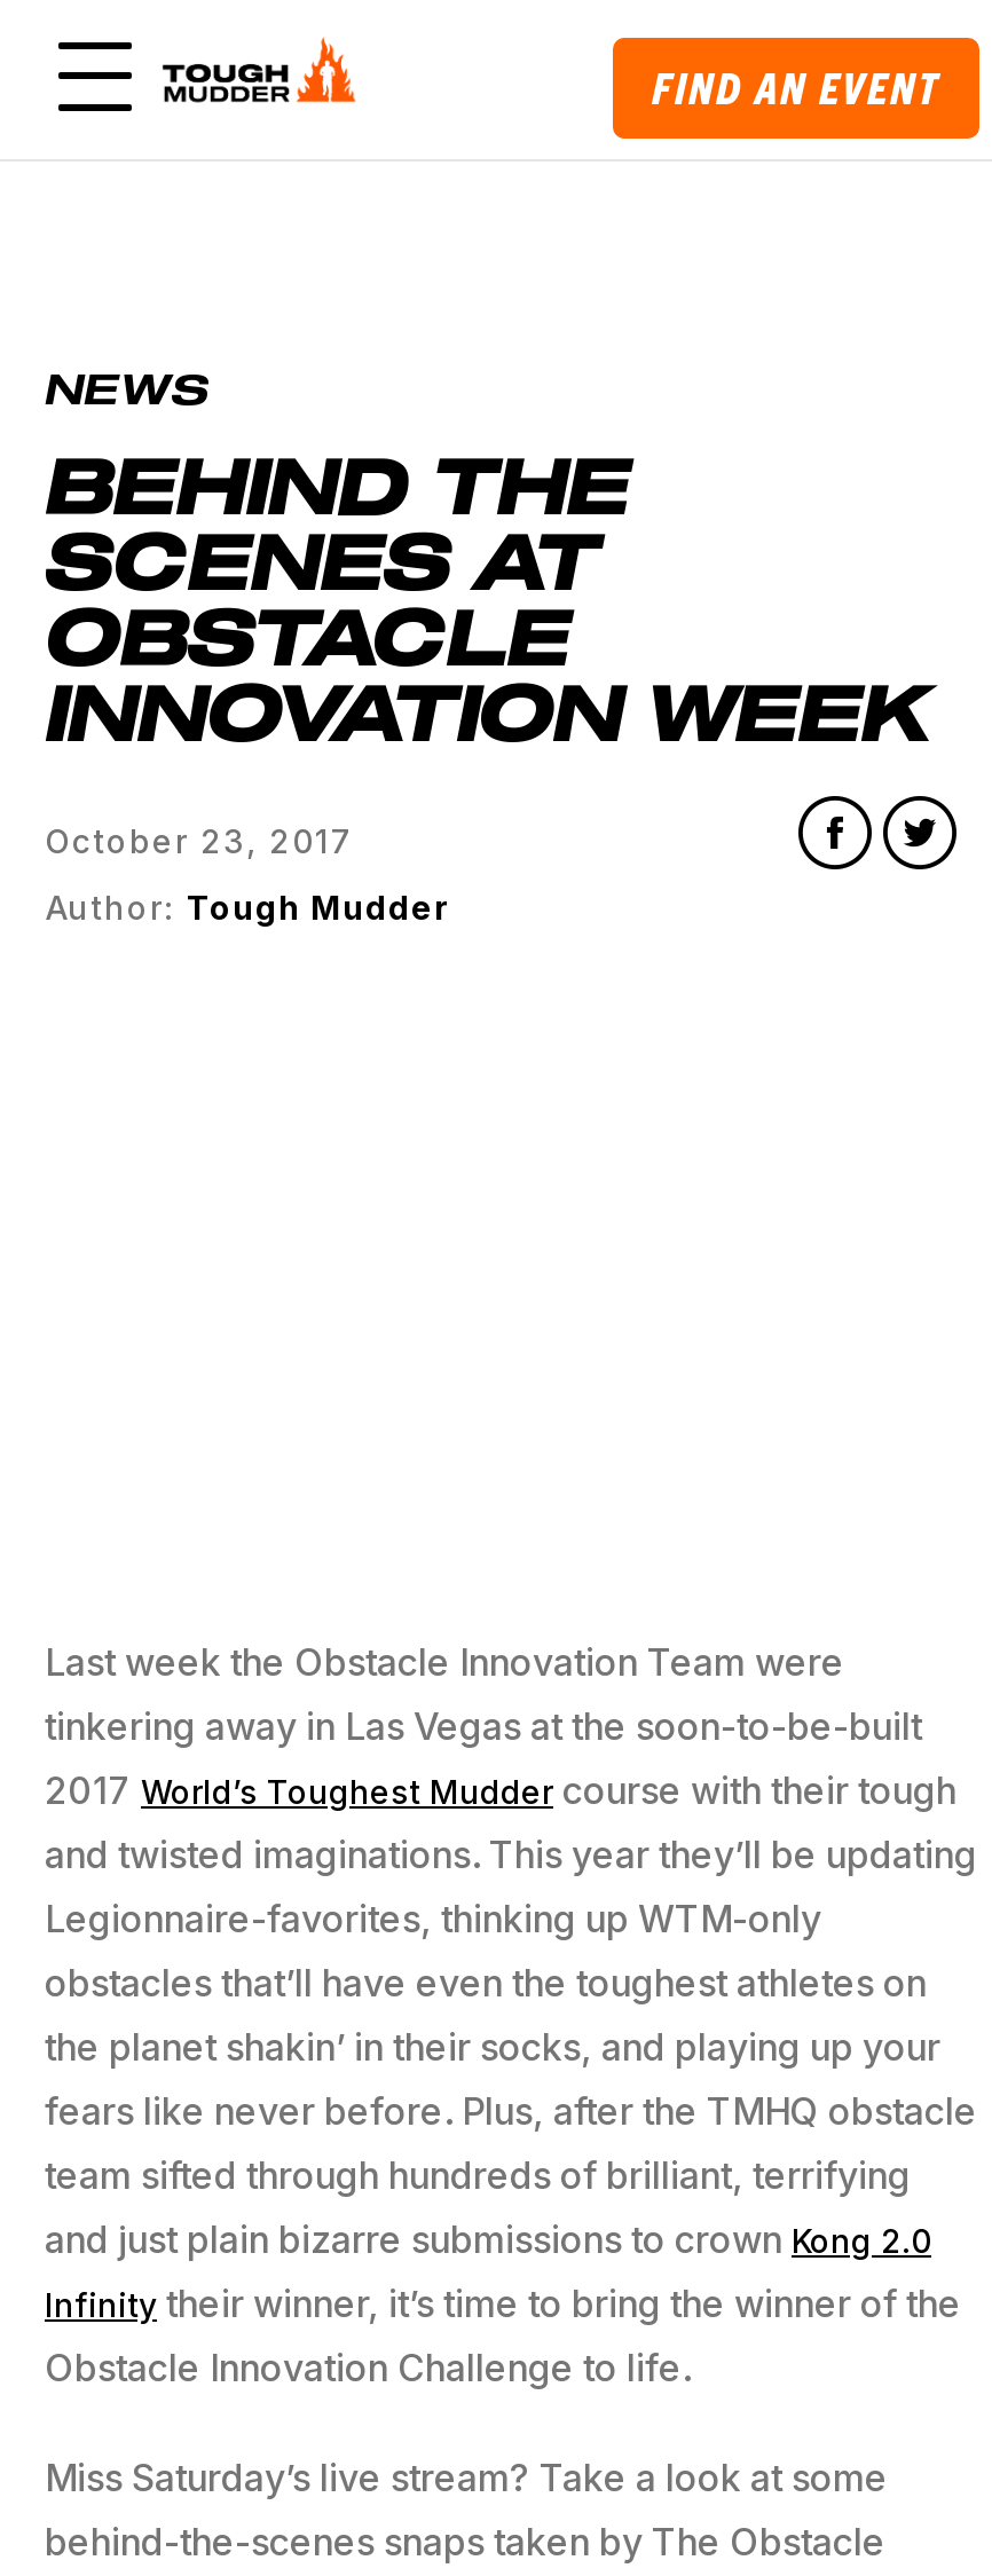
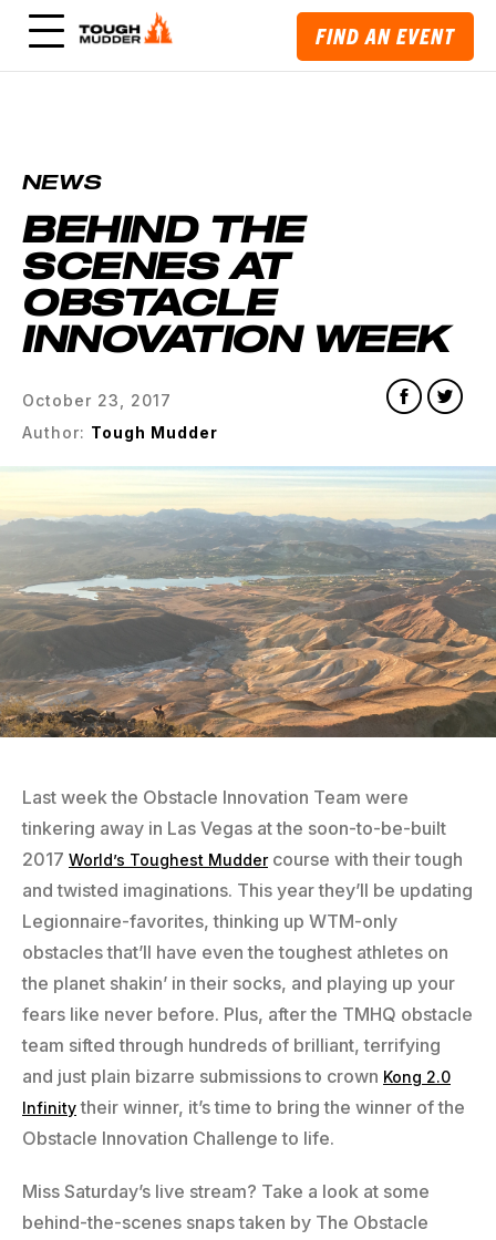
none -> [3,466,493,738] [image]

